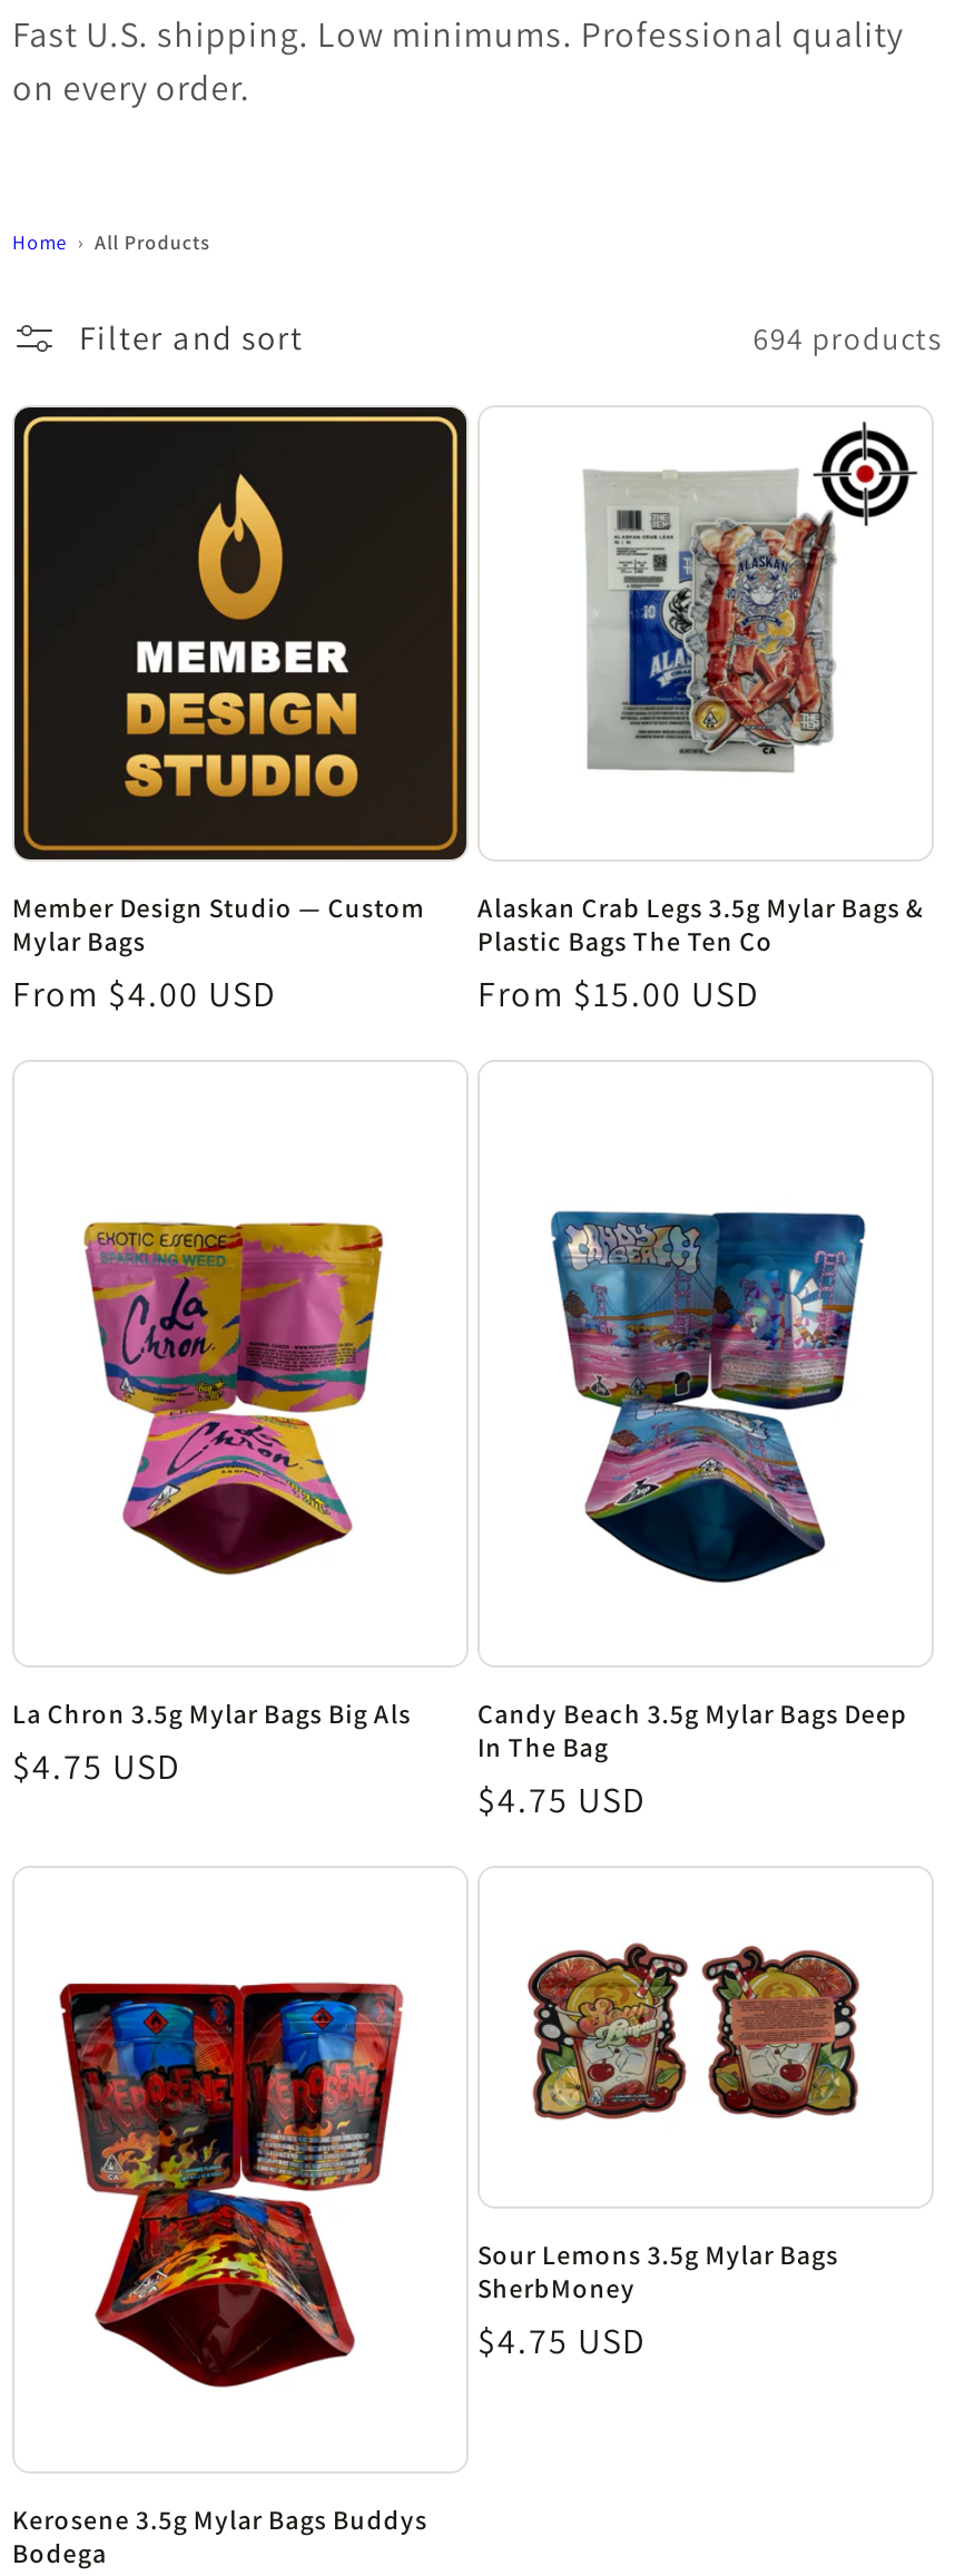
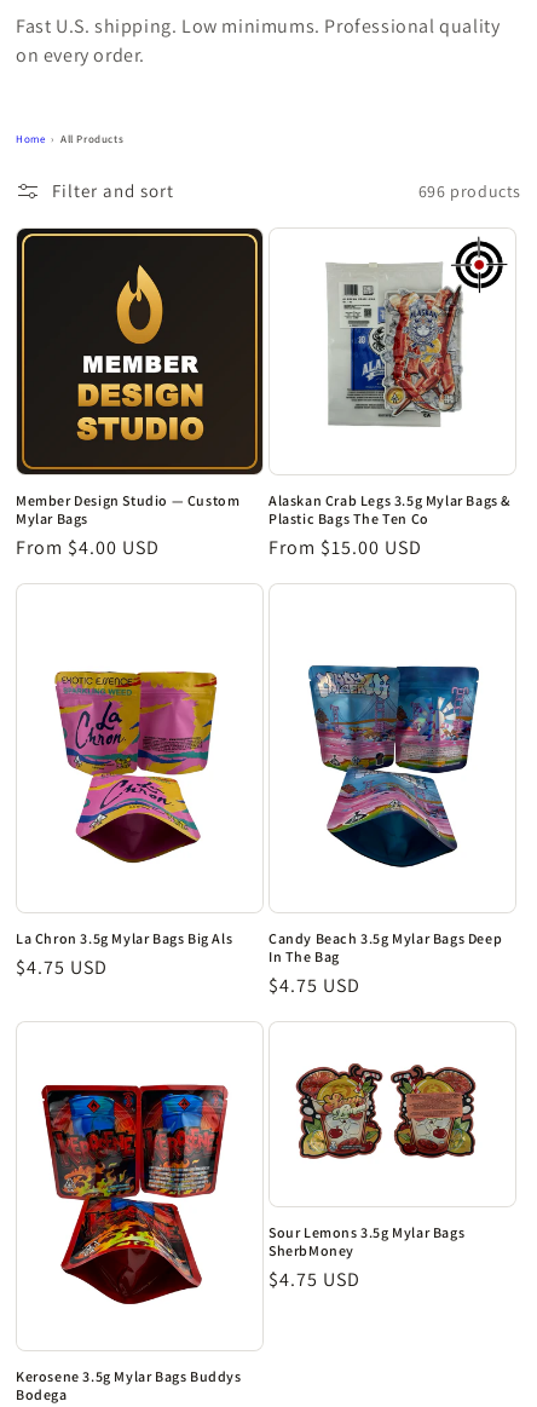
[753,318,943,358] 694 products -> [418,180,521,202] 696 products

